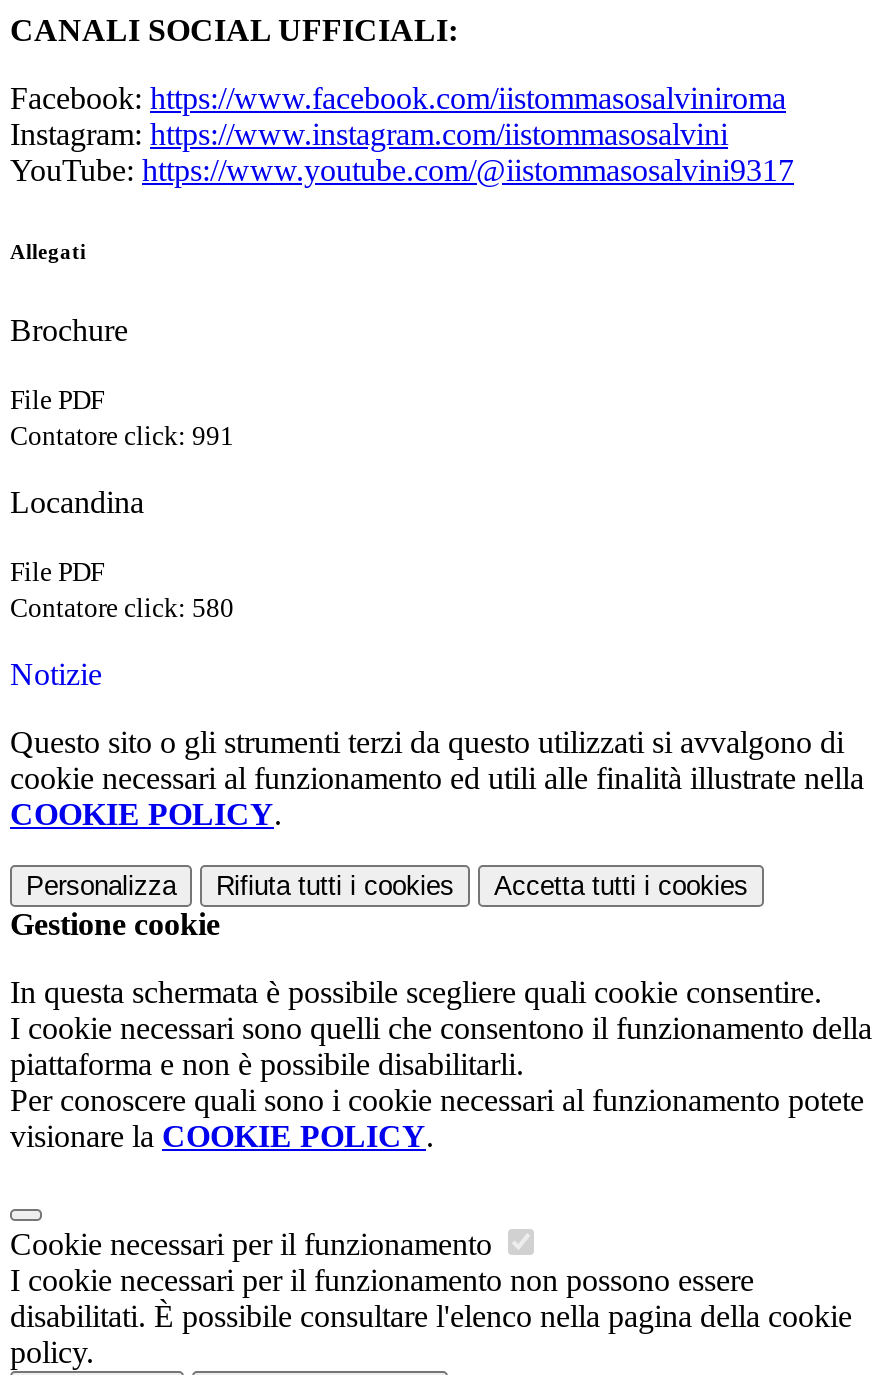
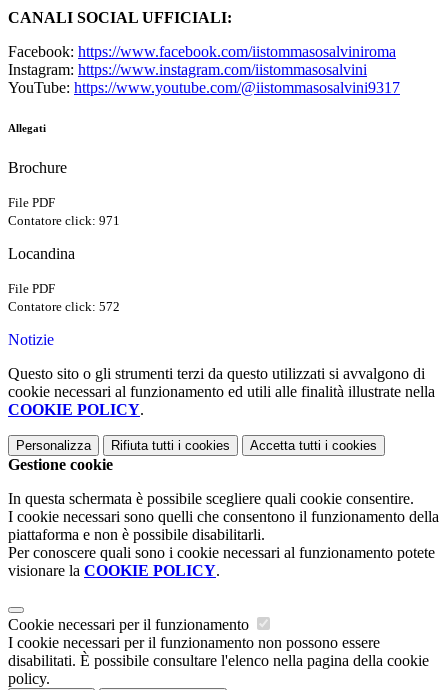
[10,421,234,451] Contatore click: 991 -> [8,213,120,228] Contatore click: 971
[10,593,234,623] Contatore click: 580 -> [8,299,120,314] Contatore click: 572

